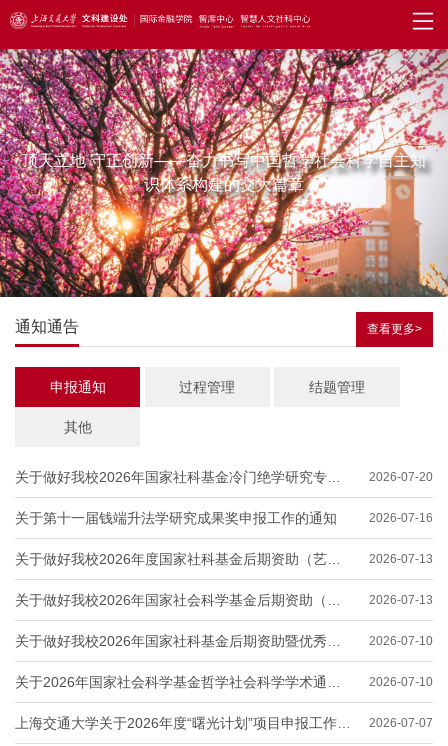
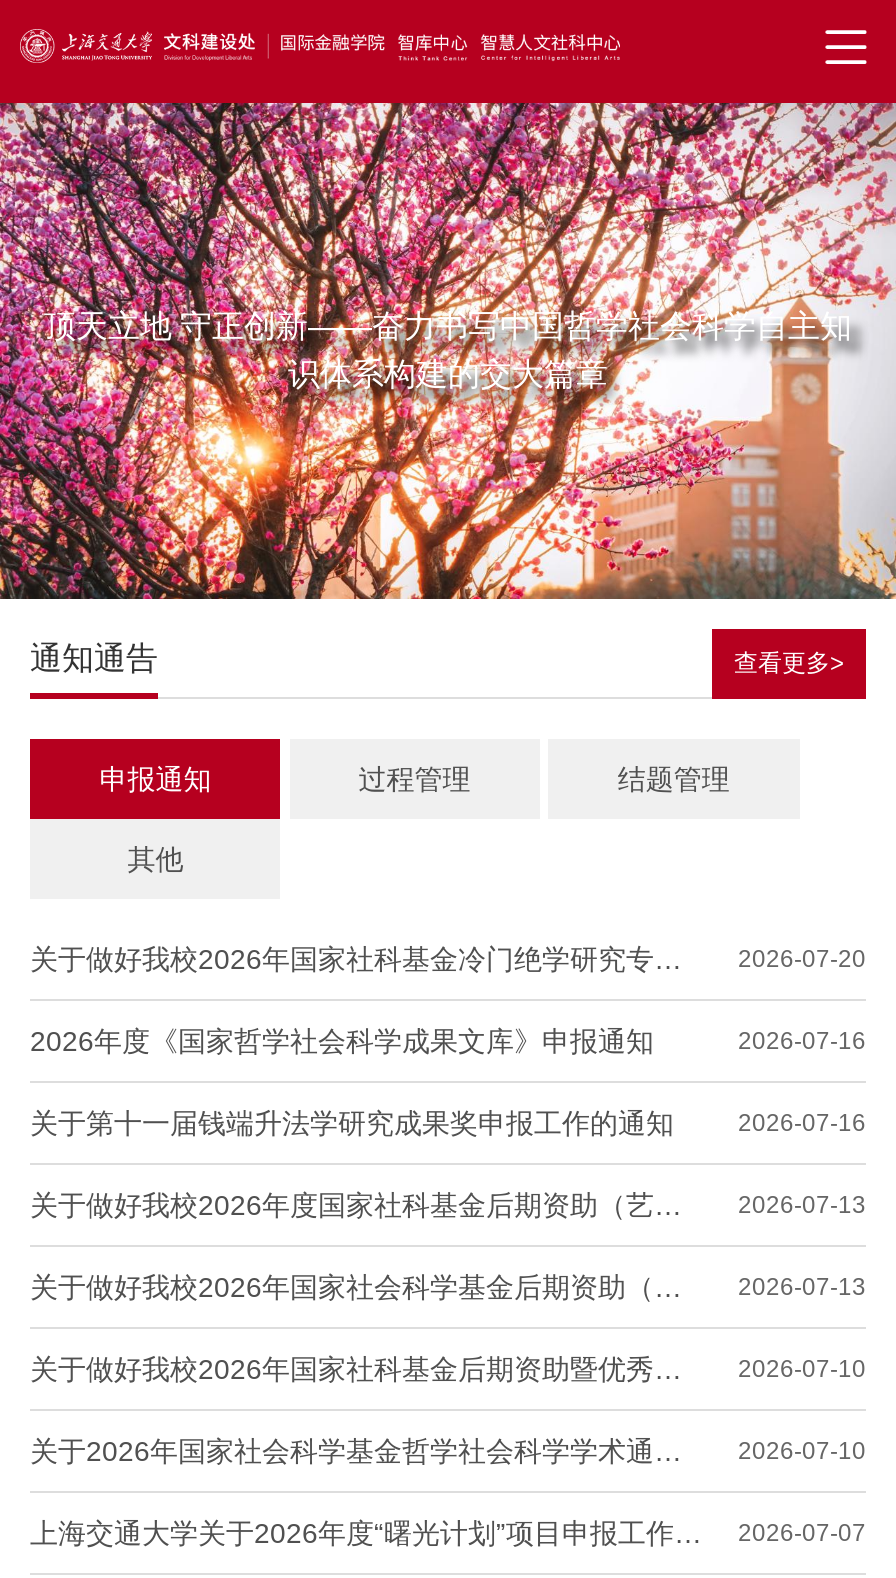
none -> [30,1025,866,1057] 2026年度《国家哲学社会科学成果文库》申报通知 | 2026-07-16

